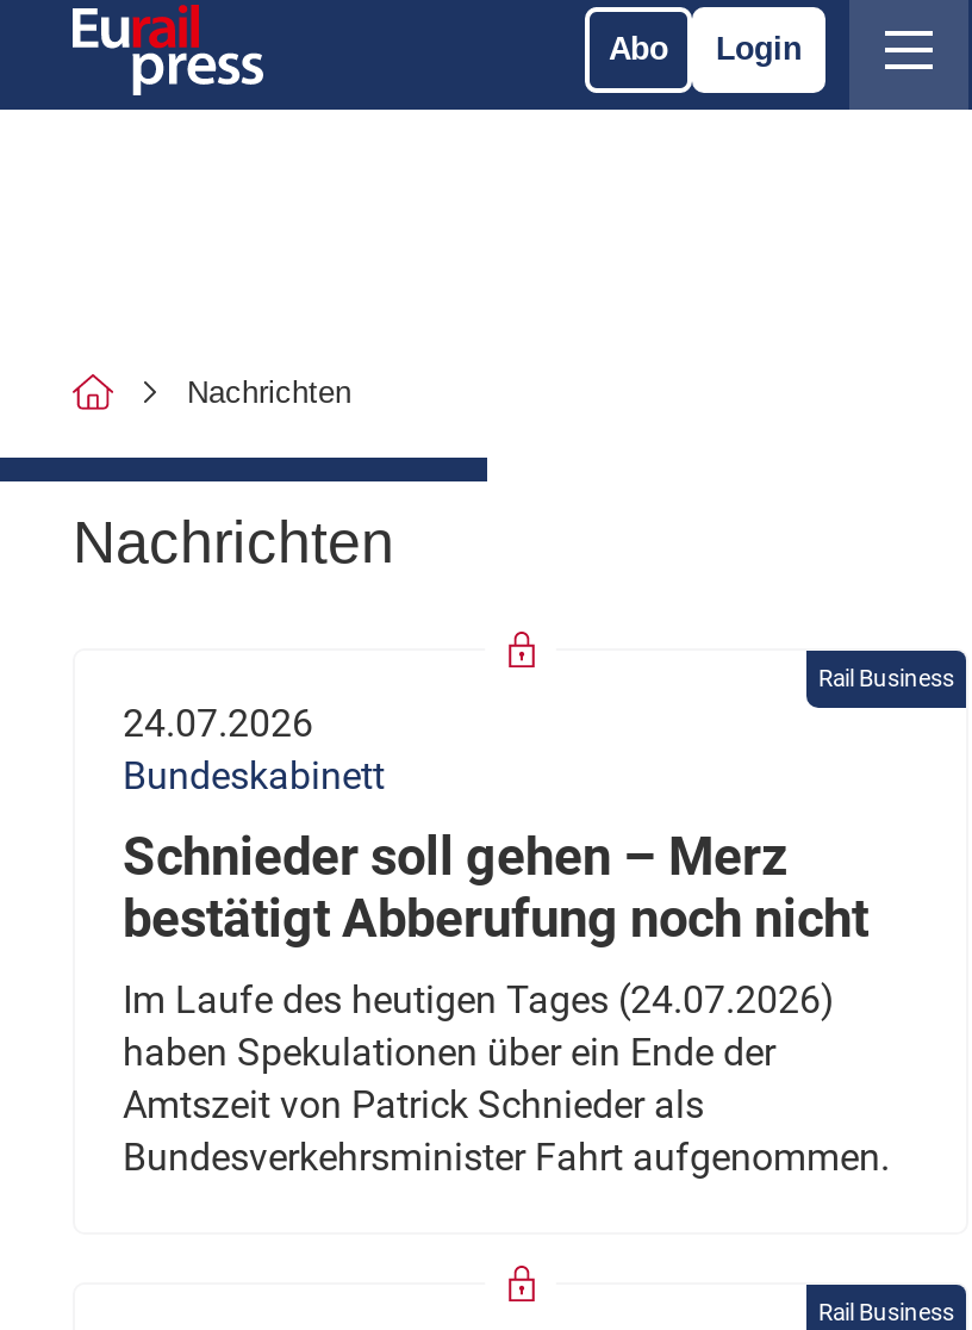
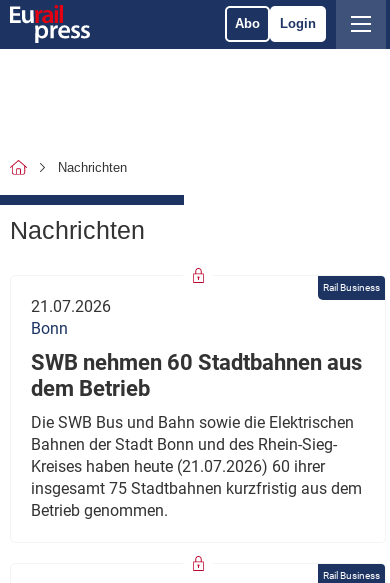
[123,701,385,799] 24.07.2026 | Bundeskabinett -> [31,297,111,338] 21.07.2026 | Bonn
[123,828,868,949] Schnieder soll gehen – Merz | bestätigt Abberufung noch nicht -> [31,350,362,401] SWB nehmen 60 Stadtbahnen aus | dem Betrieb
[123,978,890,1180] Im Laufe des heutigen Tages (24.07.2026) | haben Spekulationen über ein Ende der | Amtszeit von Patrick Schnieder als | Bundesverkehrsminister Fahrt aufgenommen. -> [31,413,362,520] Die SWB Bus und Bahn sowie die Elektrischen | Bahnen der Stadt Bonn und des Rhein-Sieg- | Kreises haben heute (21.07.2026) 60 ihrer | insgesamt 75 Stadtbahnen kurzfristig aus dem | Betrieb genommen.

